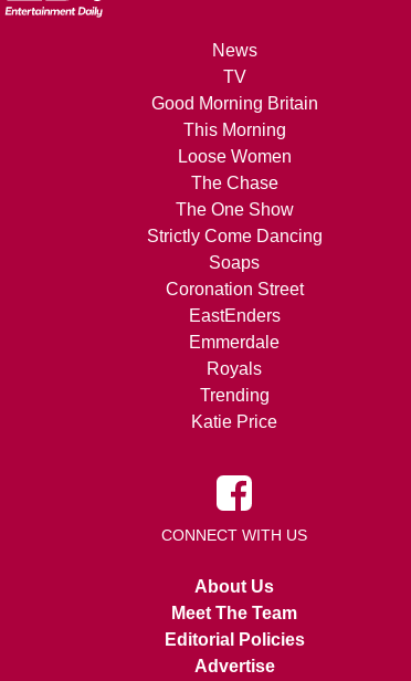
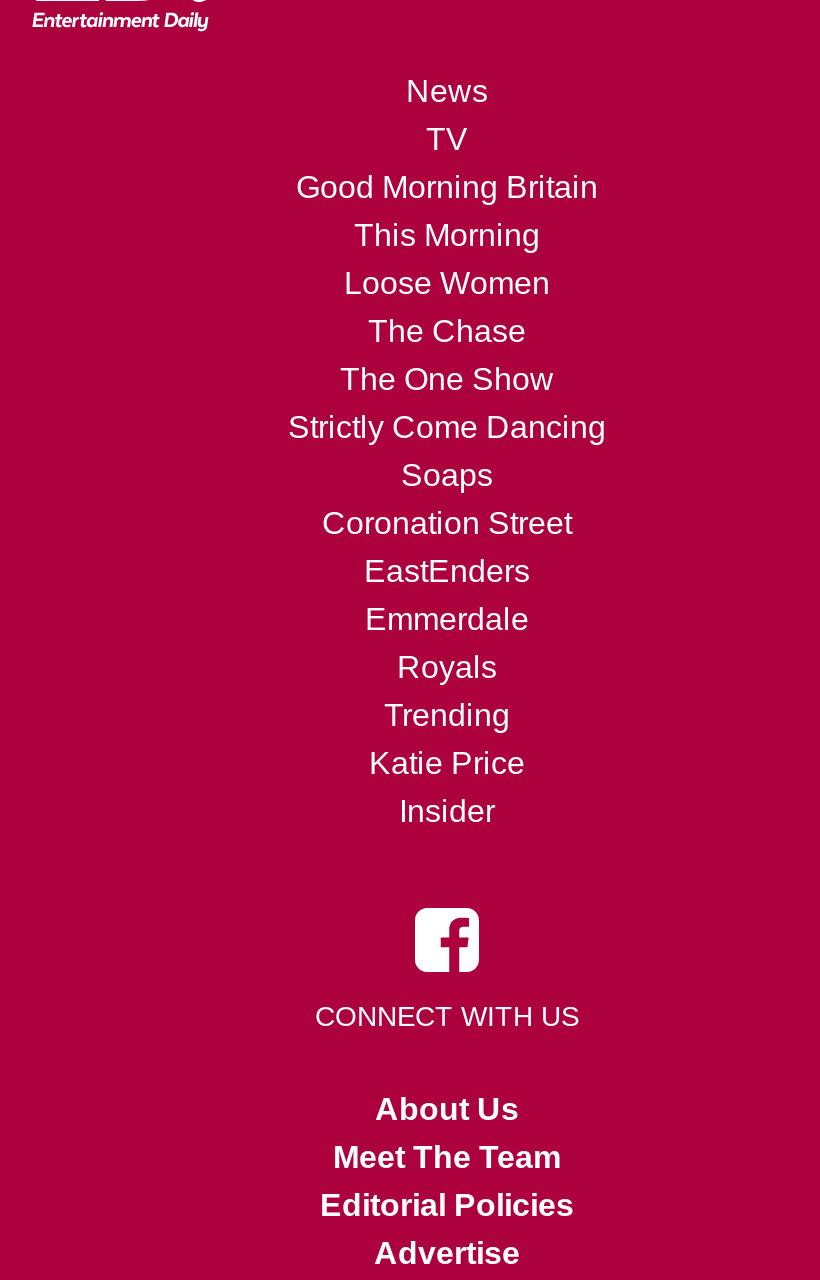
none -> [399,794,495,828] Insider

